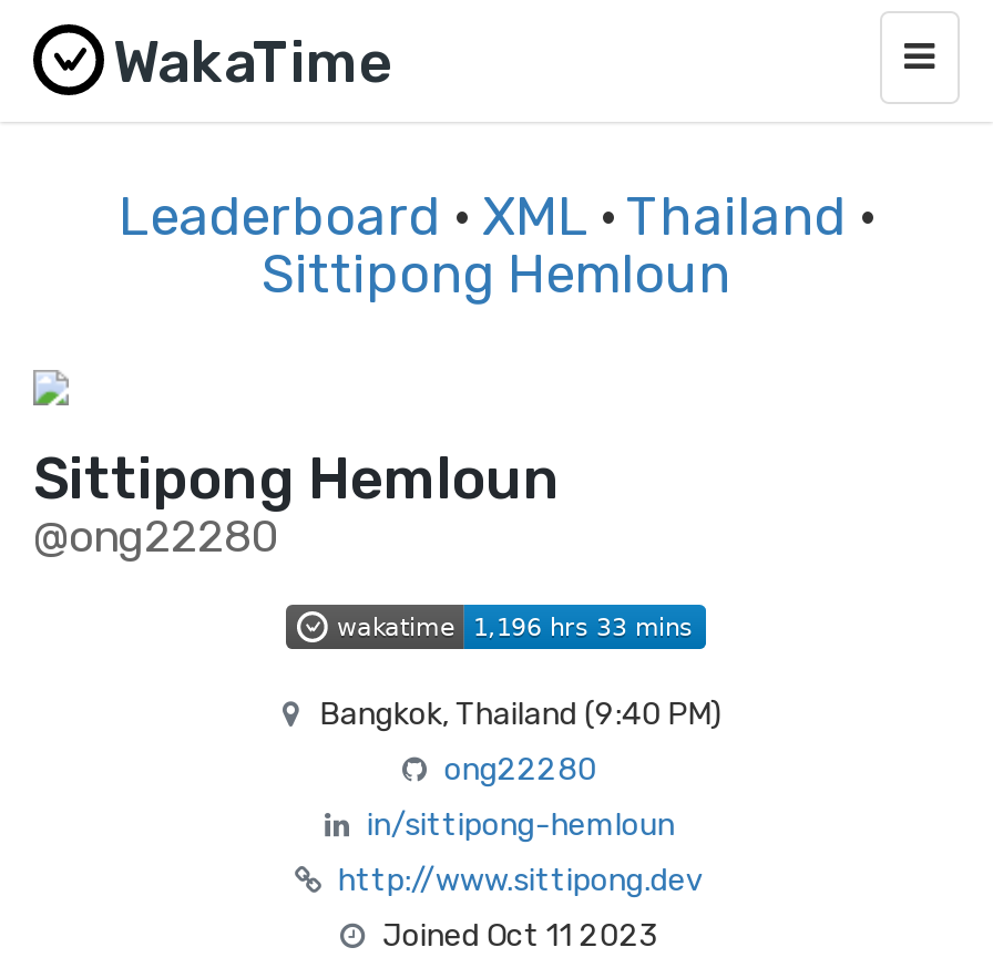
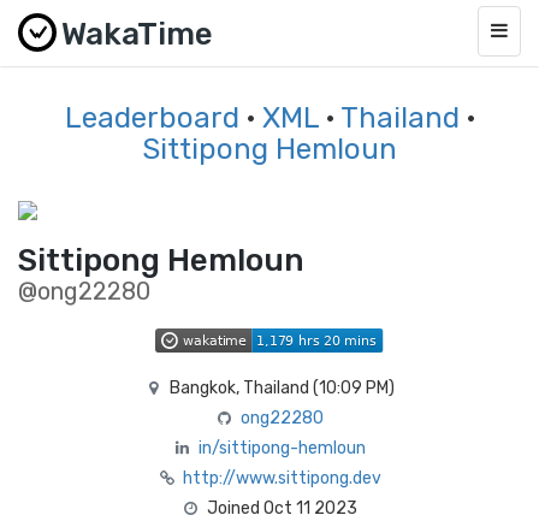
[320,696,721,734] Bangkok, Thailand (9:40 PM) -> [170,378,395,399] Bangkok, Thailand (10:09 PM)

